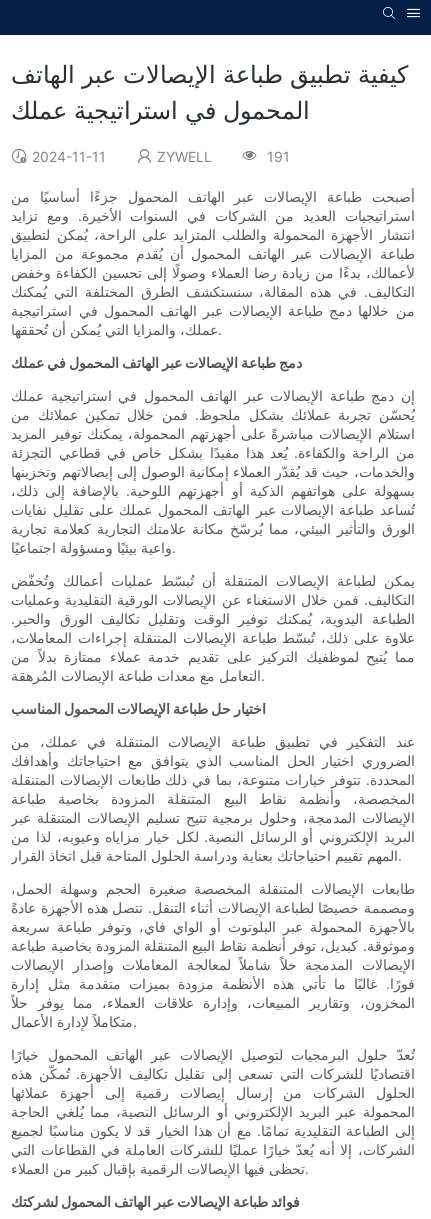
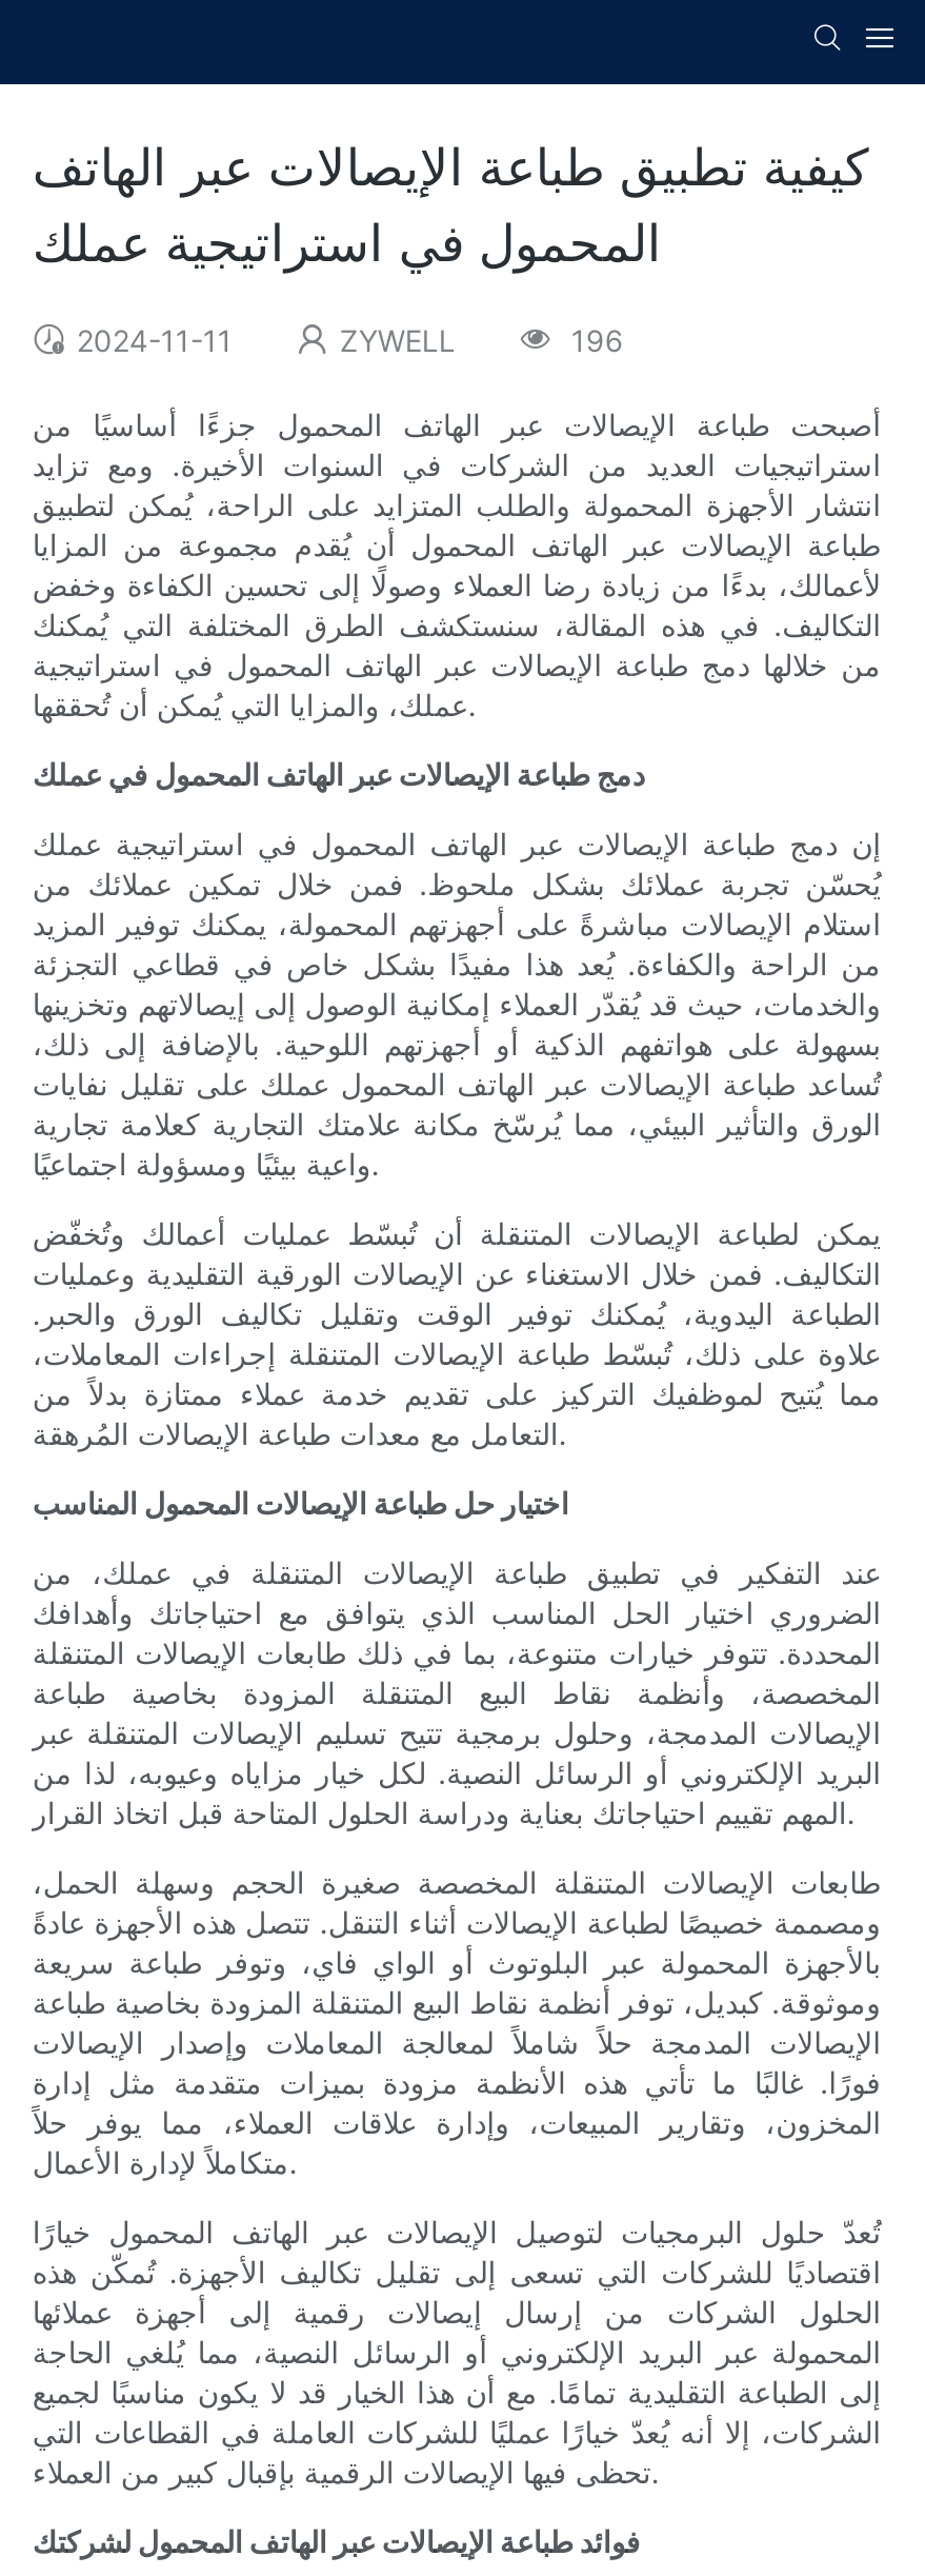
[267,148,290,165] 191 -> [571,323,624,359] 196

